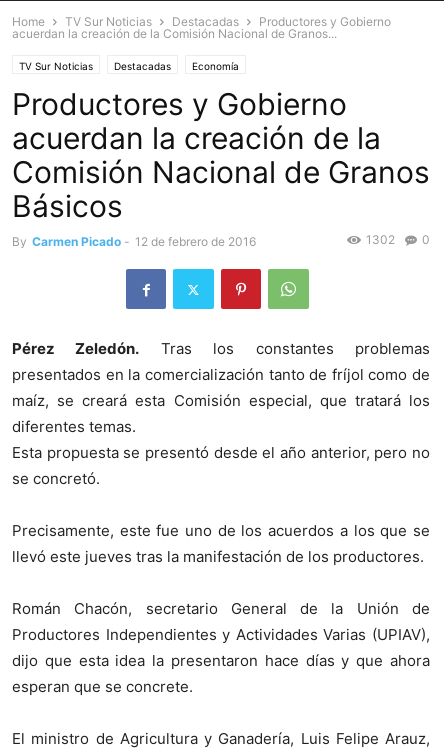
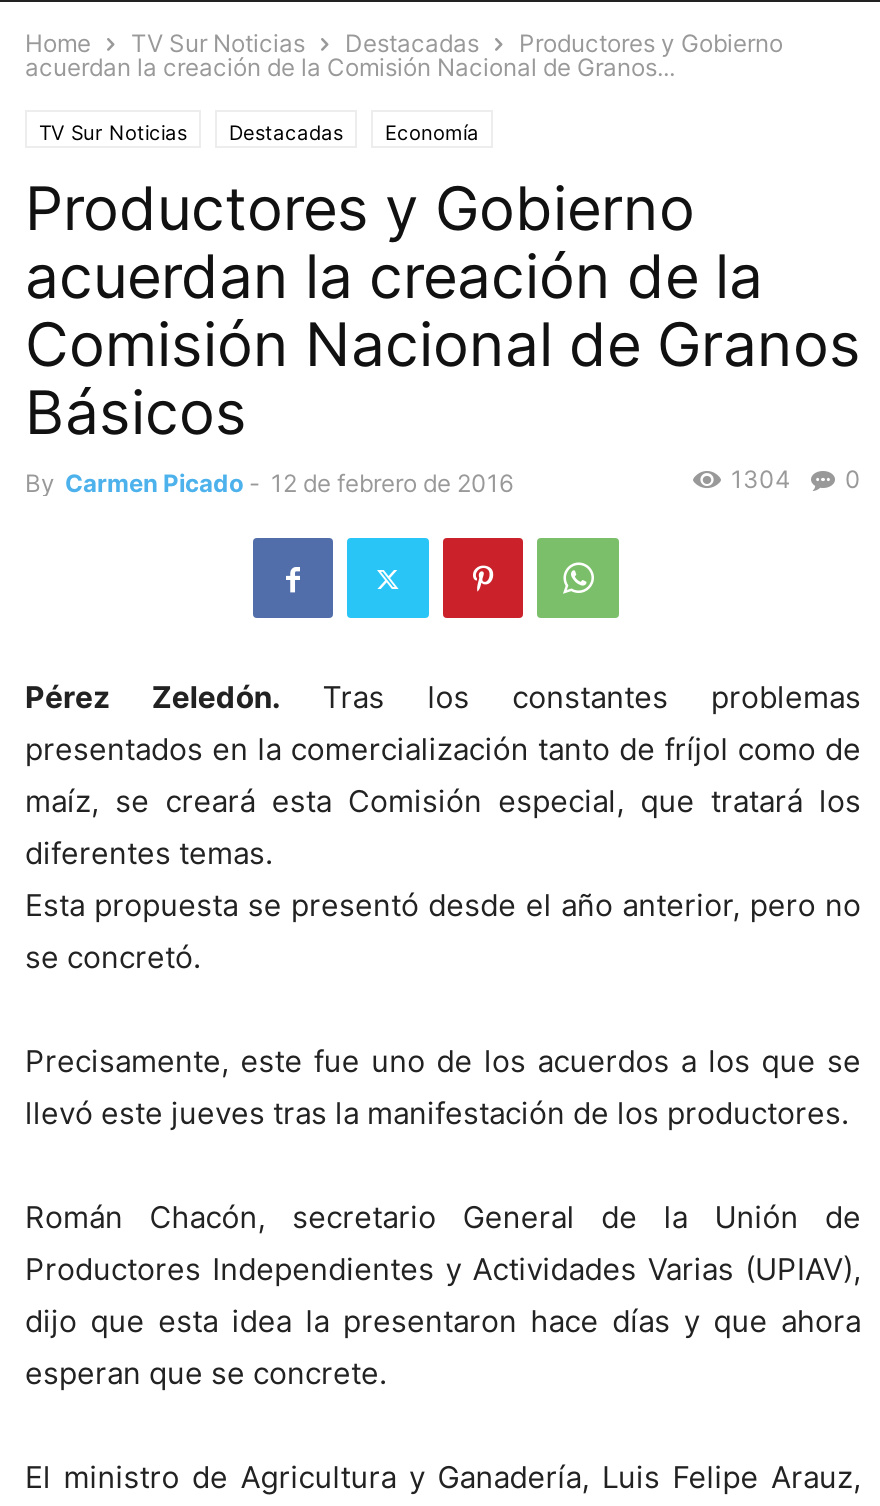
[366,232,430,247] 1302 0 -> [731,464,861,494] 1304 0

